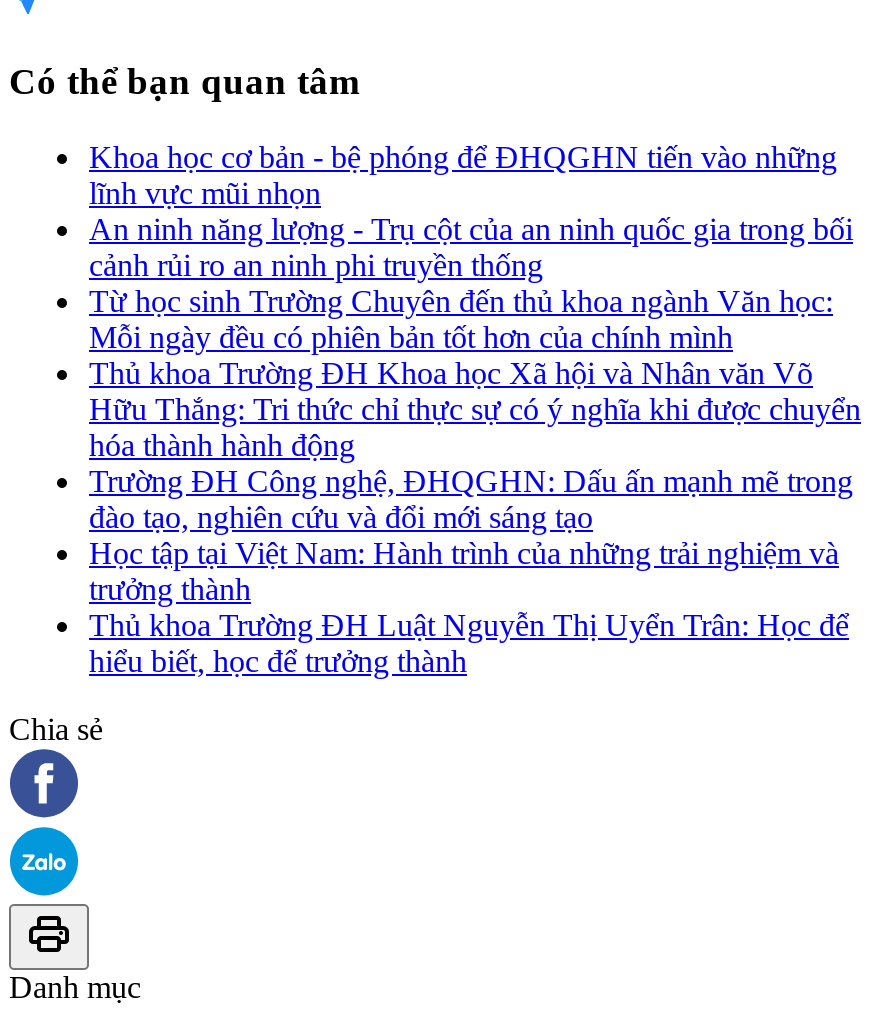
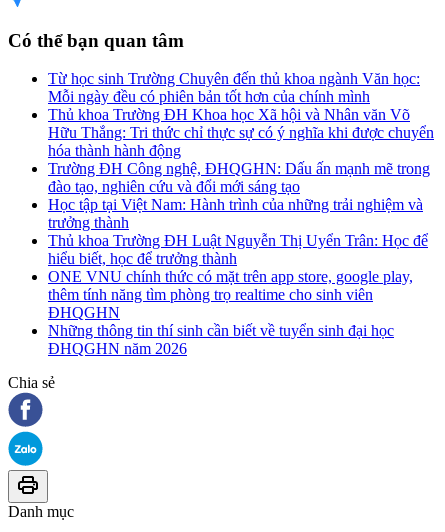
[89,140,853,282] Khoa học cơ bản - bệ phóng để ĐHQGHN tiến vào những | lĩnh vực mũi nhọn | An ninh năng lượng - Trụ cột của an ninh quốc gia trong bối | cảnh rủi ro an ninh phi truyền thống -> none
moved [89,284,861,678] -> [48,70,434,267]: Từ học sinh Trường Chuyên đến thủ khoa ngành Văn học: | Mỗi ngày đều có phiên bản tốt hơn của chính mình | Thủ khoa Trường ĐH Khoa học Xã hội và Nhân văn Võ | ... | Thủ khoa Trường ĐH Luật Nguyễn Thị Uyển Trân: Học để | hiểu biết, học để trưởng thành
none -> [48,268,413,357] ONE VNU chính thức có mặt trên app store, google play, | thêm tính năng tìm phòng trọ realtime cho sinh viên | ĐHQGHN | Những thông tin thí sinh cần biết về tuyển sinh đại học | ĐHQGHN năm 2026

